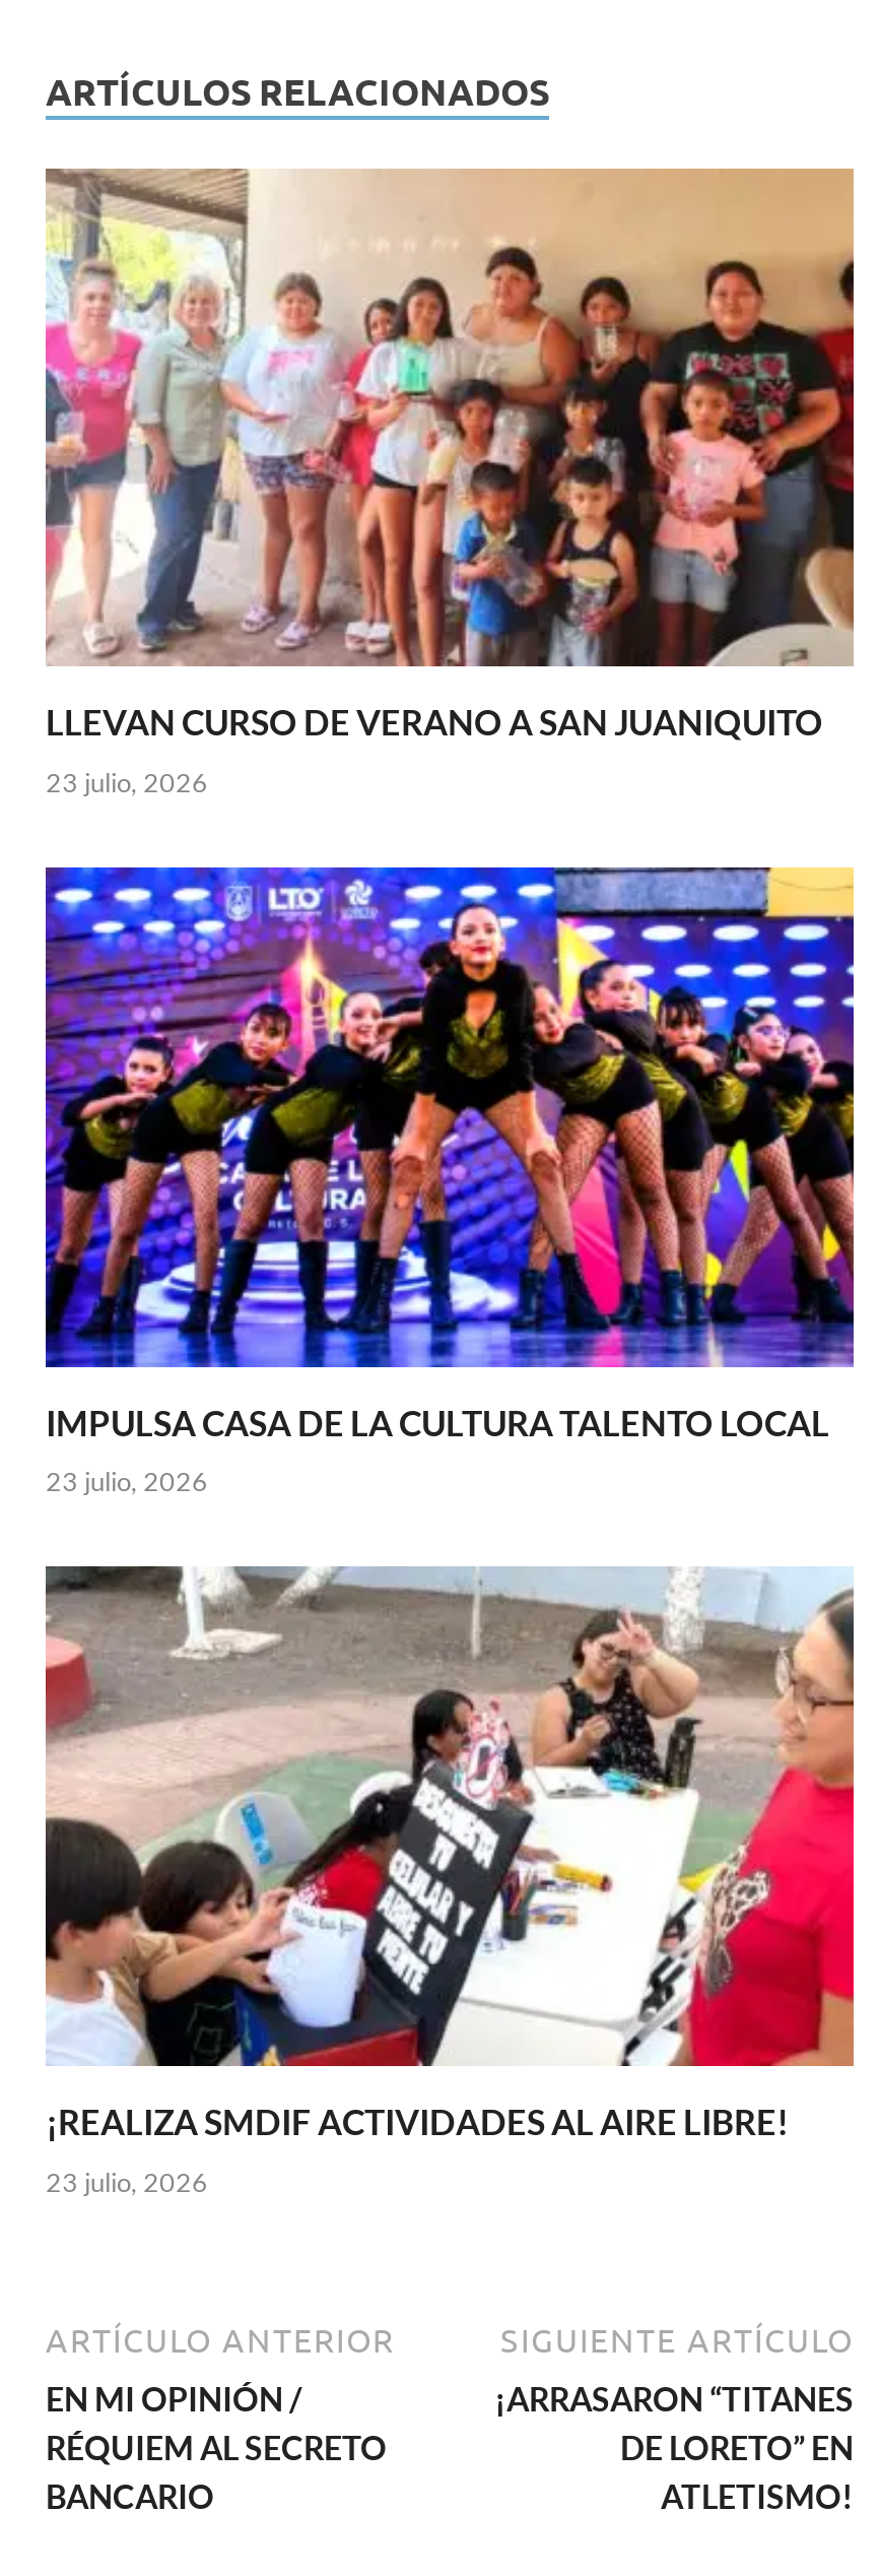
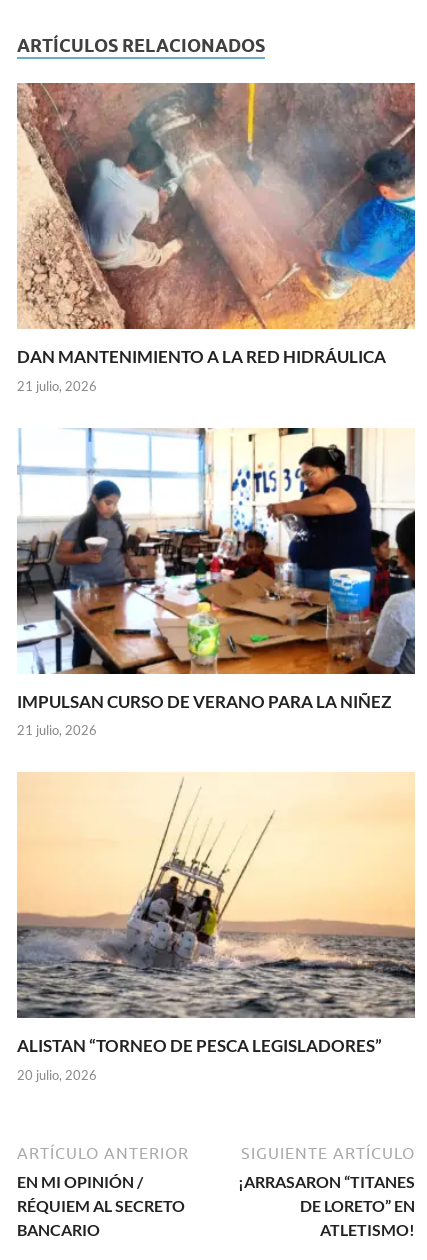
[44,167,856,744] [image] | LLEVAN CURSO DE VERANO A SAN JUANIQUITO -> [16,82,416,367] [image] | DAN MANTENIMIENTO A LA RED HIDRÁULICA
[46,766,208,798] 23 julio, 2026 -> [17,378,97,394] 21 julio, 2026
[44,865,856,1444] [image] | IMPULSA CASA DE LA CULTURA TALENTO LOCAL -> [16,427,416,712] [image] | IMPULSAN CURSO DE VERANO PARA LA NIÑEZ
[46,1465,208,1498] 23 julio, 2026 -> [17,722,97,738] 21 julio, 2026
[44,1564,856,2144] [image] | ¡REALIZA SMDIF ACTIVIDADES AL AIRE LIBRE! -> [16,772,416,1056] [image] | ALISTAN “TORNEO DE PESCA LEGISLADORES”
[46,2165,208,2198] 23 julio, 2026 -> [17,1067,97,1083] 20 julio, 2026

